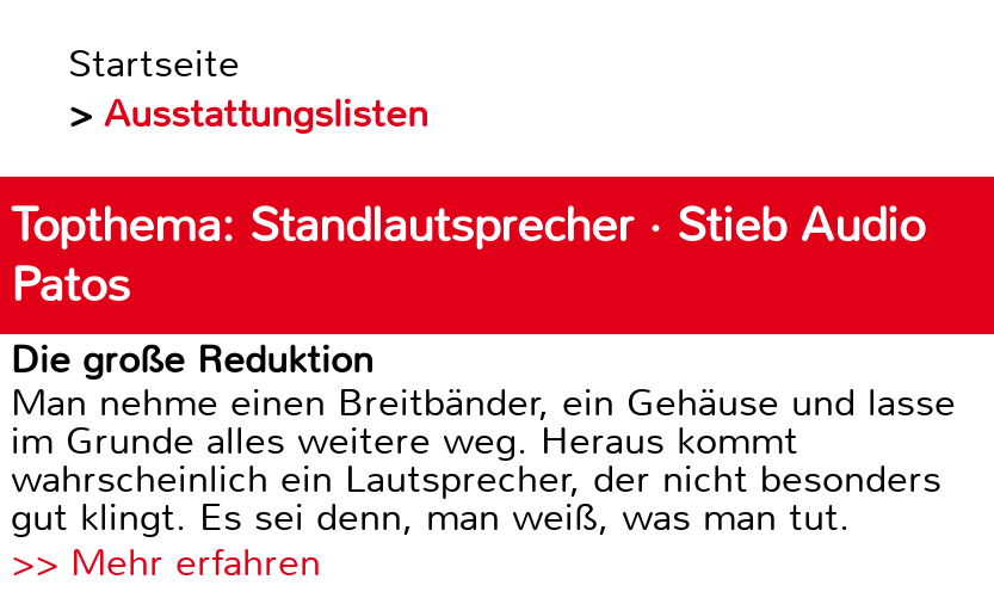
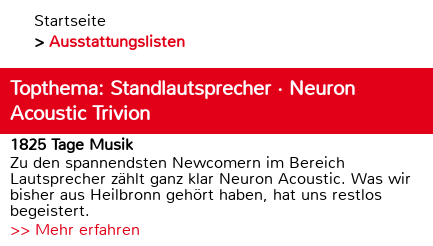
[11,196,956,542] Topthema: Standlautsprecher · Stieb Audio | Patos | Die große Reduktion | Man nehme einen Breitbänder, ein Gehäuse und lasse | im Grunde alles weitere weg. Heraus kommt | wahrscheinlich ein Lautsprecher, der nicht besonders | gut klingt. Es sei denn, man weiß, was man tut. -> [10,76,411,221] Topthema: Standlautsprecher · Neuron | Acoustic Trivion | 1825 Tage Musik | Zu den spannendsten Newcomern im Bereich | Lautsprecher zählt ganz klar Neuron Acoustic. Was wir | bisher aus Heilbronn gehört haben, hat uns restlos | begeistert.

